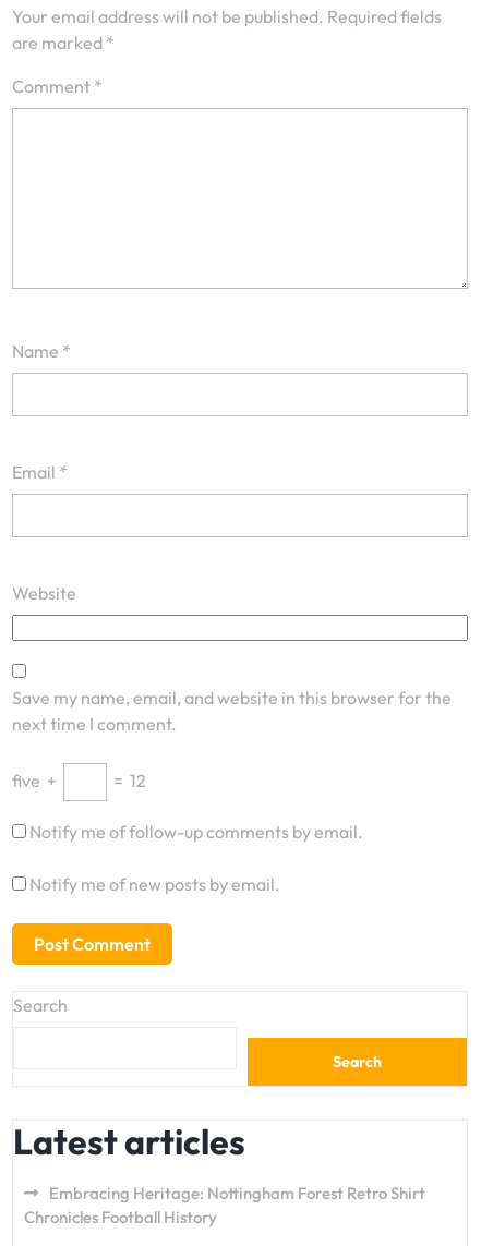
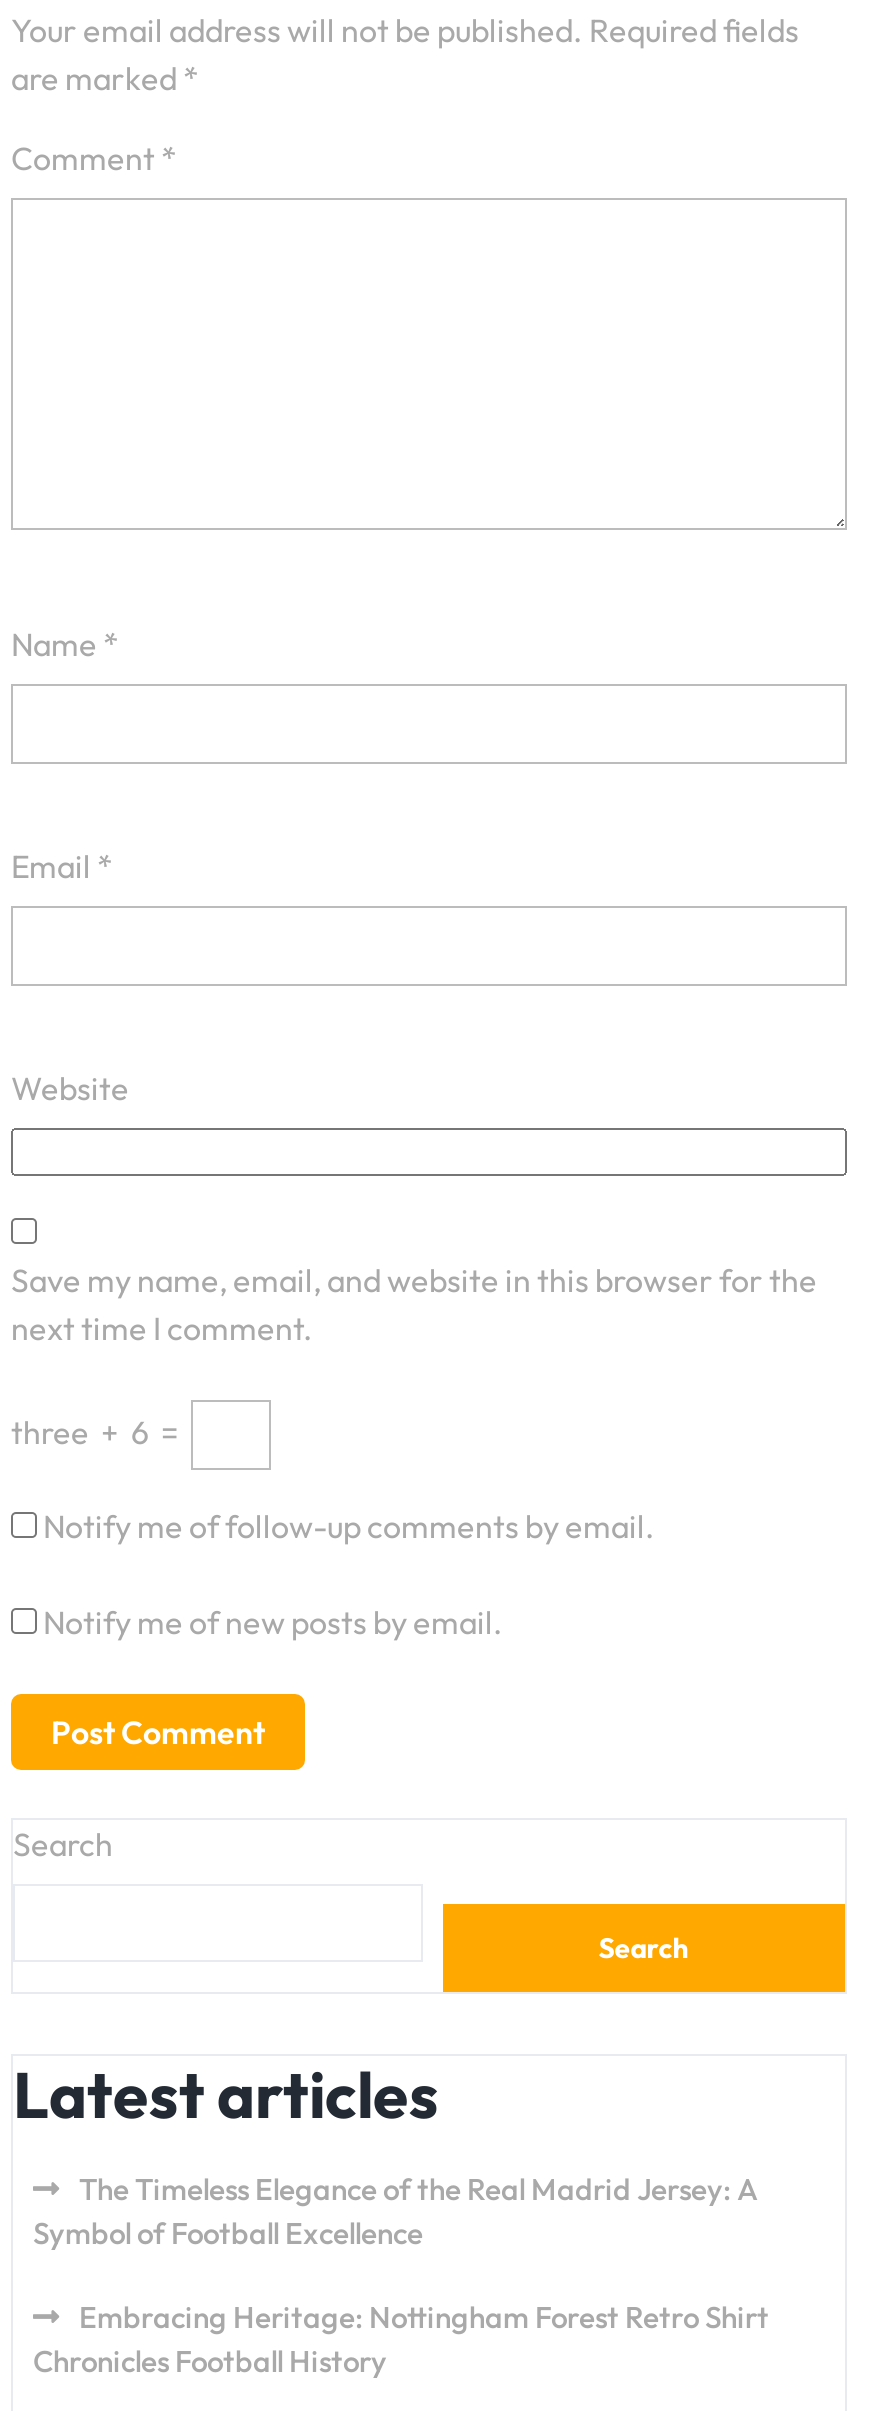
[12,770,146,791] five + | = 12 -> [11,1412,185,1452] three + 6 =
none -> [33,2170,759,2252] The Timeless Elegance of the Real Madrid Jersey: A | Symbol of Football Excellence

